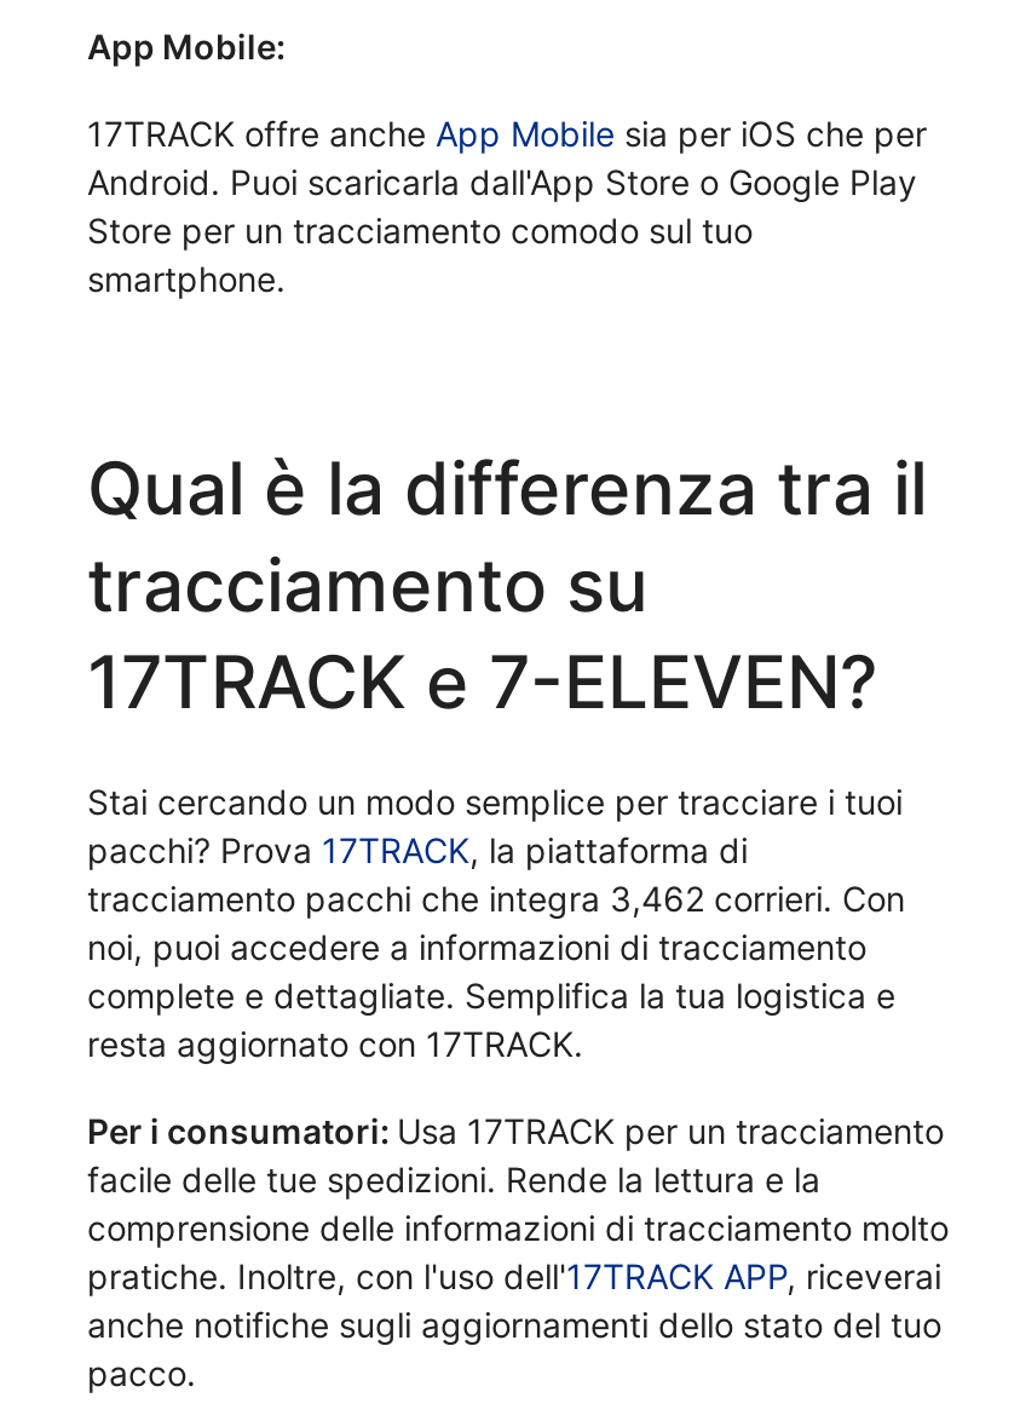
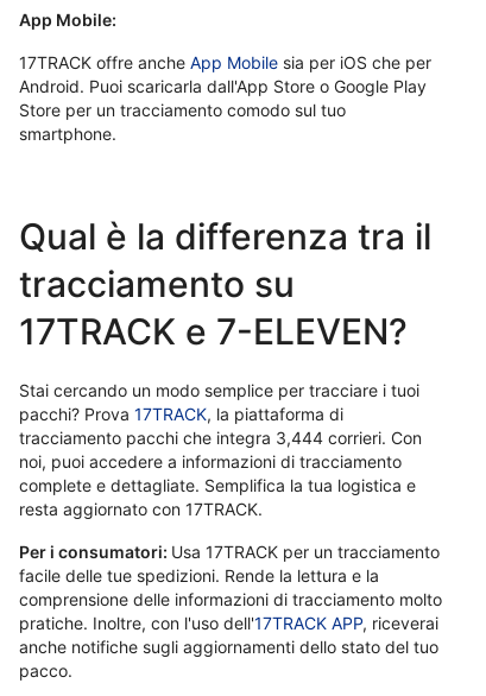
[87,878,905,919] tracciamento pacchi che integra 3,462 corrieri. Con -> [19,428,422,448] tracciamento pacchi che integra 3,444 corrieri. Con

